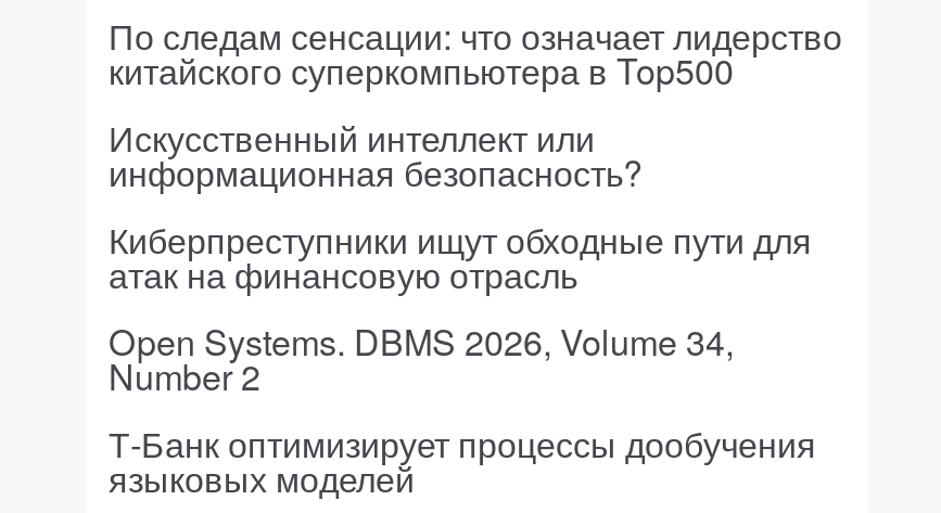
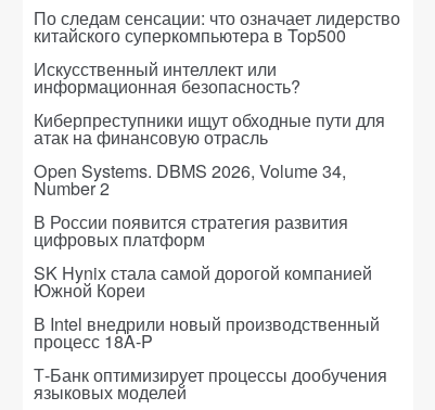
none -> [34,210,380,354] В России появится стратегия развития | цифровых платформ | SK Hynix стала самой дорогой компанией | Южной Кореи | В Intel внедрили новый производственный | процесс 18A-P

